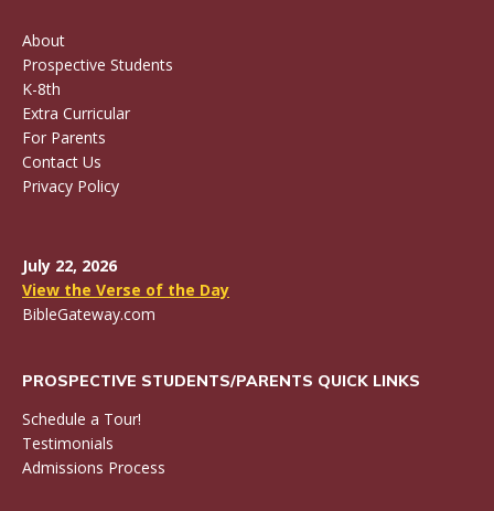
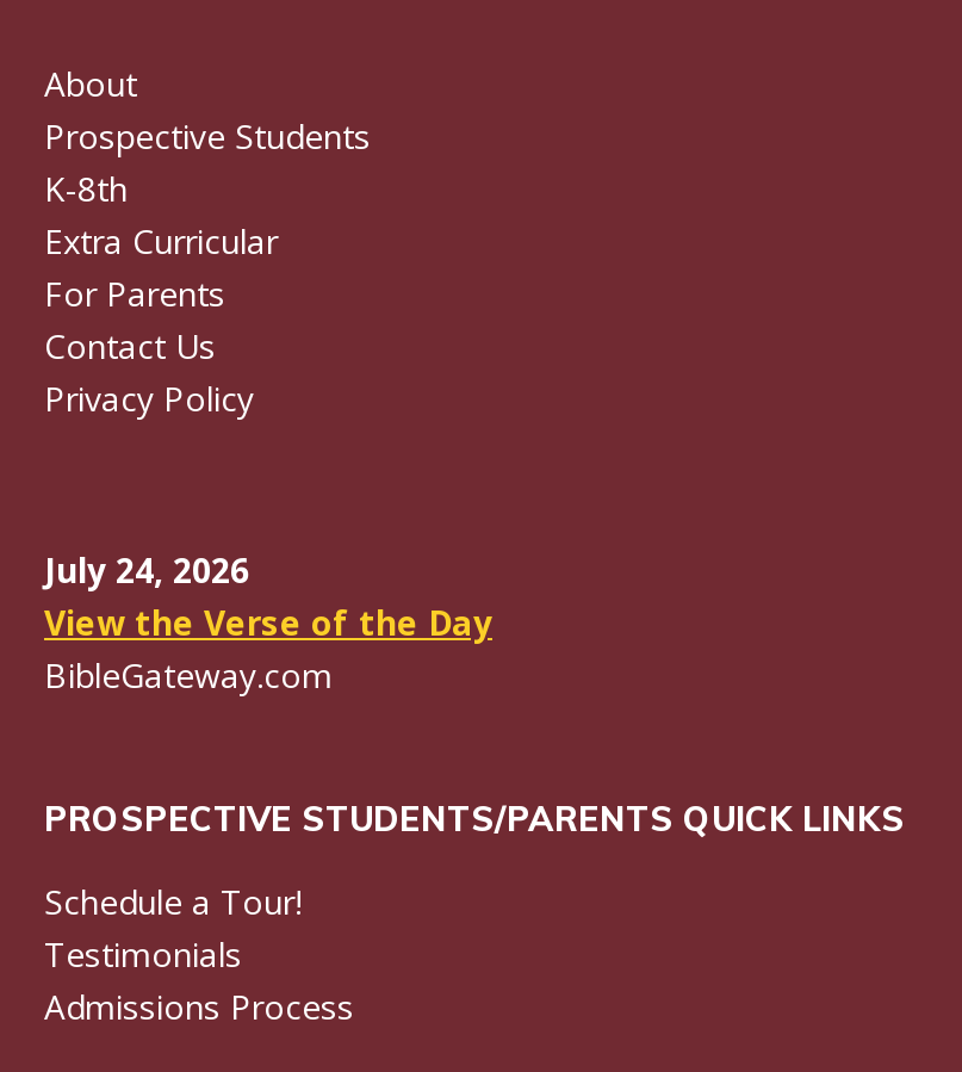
[22,254,117,275] July 22, 2026 -> [44,546,249,591] July 24, 2026

